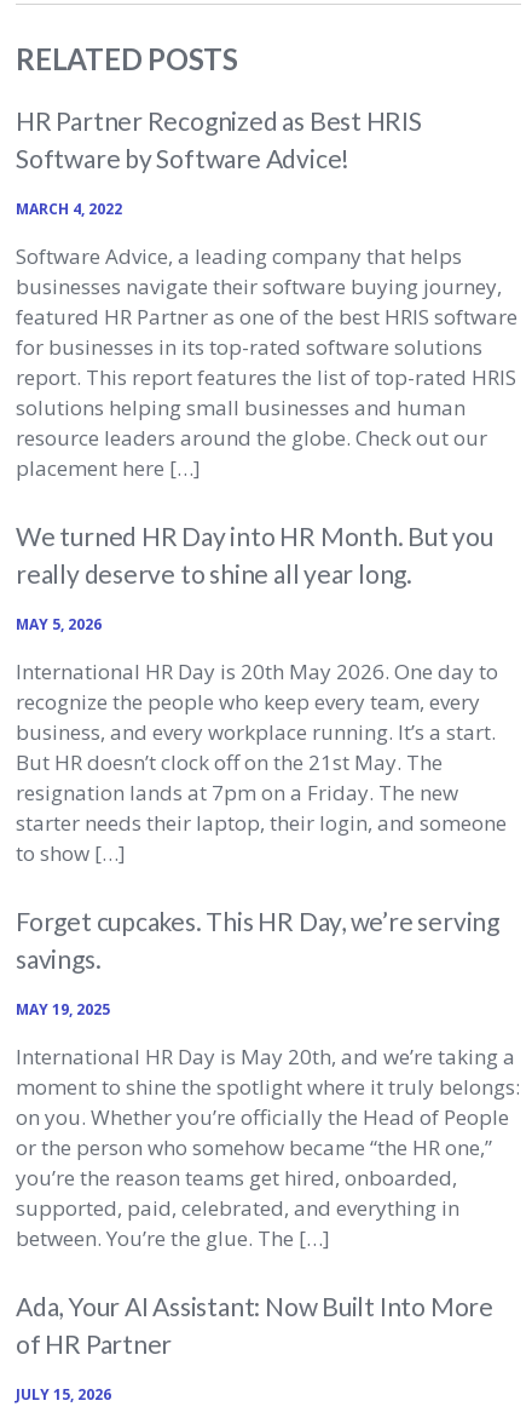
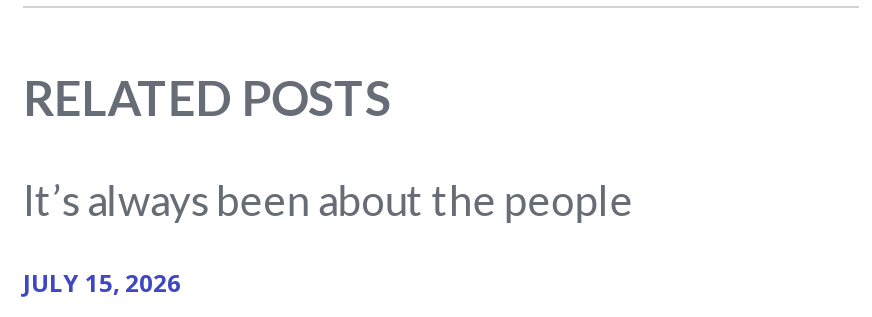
[16,105,520,1359] HR Partner Recognized as Best HRIS | Software by Software Advice! | MARCH 4, 2022 | Software Advice, a leading company that helps | businesses navigate their software buying journey, | featured HR Partner as one of the best HRIS software | for businesses in its top-rated software solutions | report. This report features the list of top-rated HRIS | solutions helping small businesses and human | resource leaders around the globe. Check out our | placement here […] | We turned HR Day into HR Month. But you | really deserve to shine all year long. | MAY 5, 2026 | International HR Day is 20th May 2026. One day to | recognize the people who keep every team, every | business, and every workplace running. It’s a start. | But HR doesn’t clock off on the 21st May. The | resignation lands at 7pm on a Friday. The new | starter needs their laptop, their login, and someone | to show […] | Forget cupcakes. This HR Day, we’re serving | savings. | MAY 19, 2025 | International HR Day is May 20th, and we’re taking a | moment to shine the spotlight where it truly belongs: | on you. Whether you’re officially the Head of People | or the person who somehow became “the HR one,” | you’re the reason teams get hired, onboarded, | supported, paid, celebrated, and everything in | between. You’re the glue. The […] | Ada, Your AI Assistant: Now Built Into More | of HR Partner -> [23,174,633,224] It’s always been about the people

